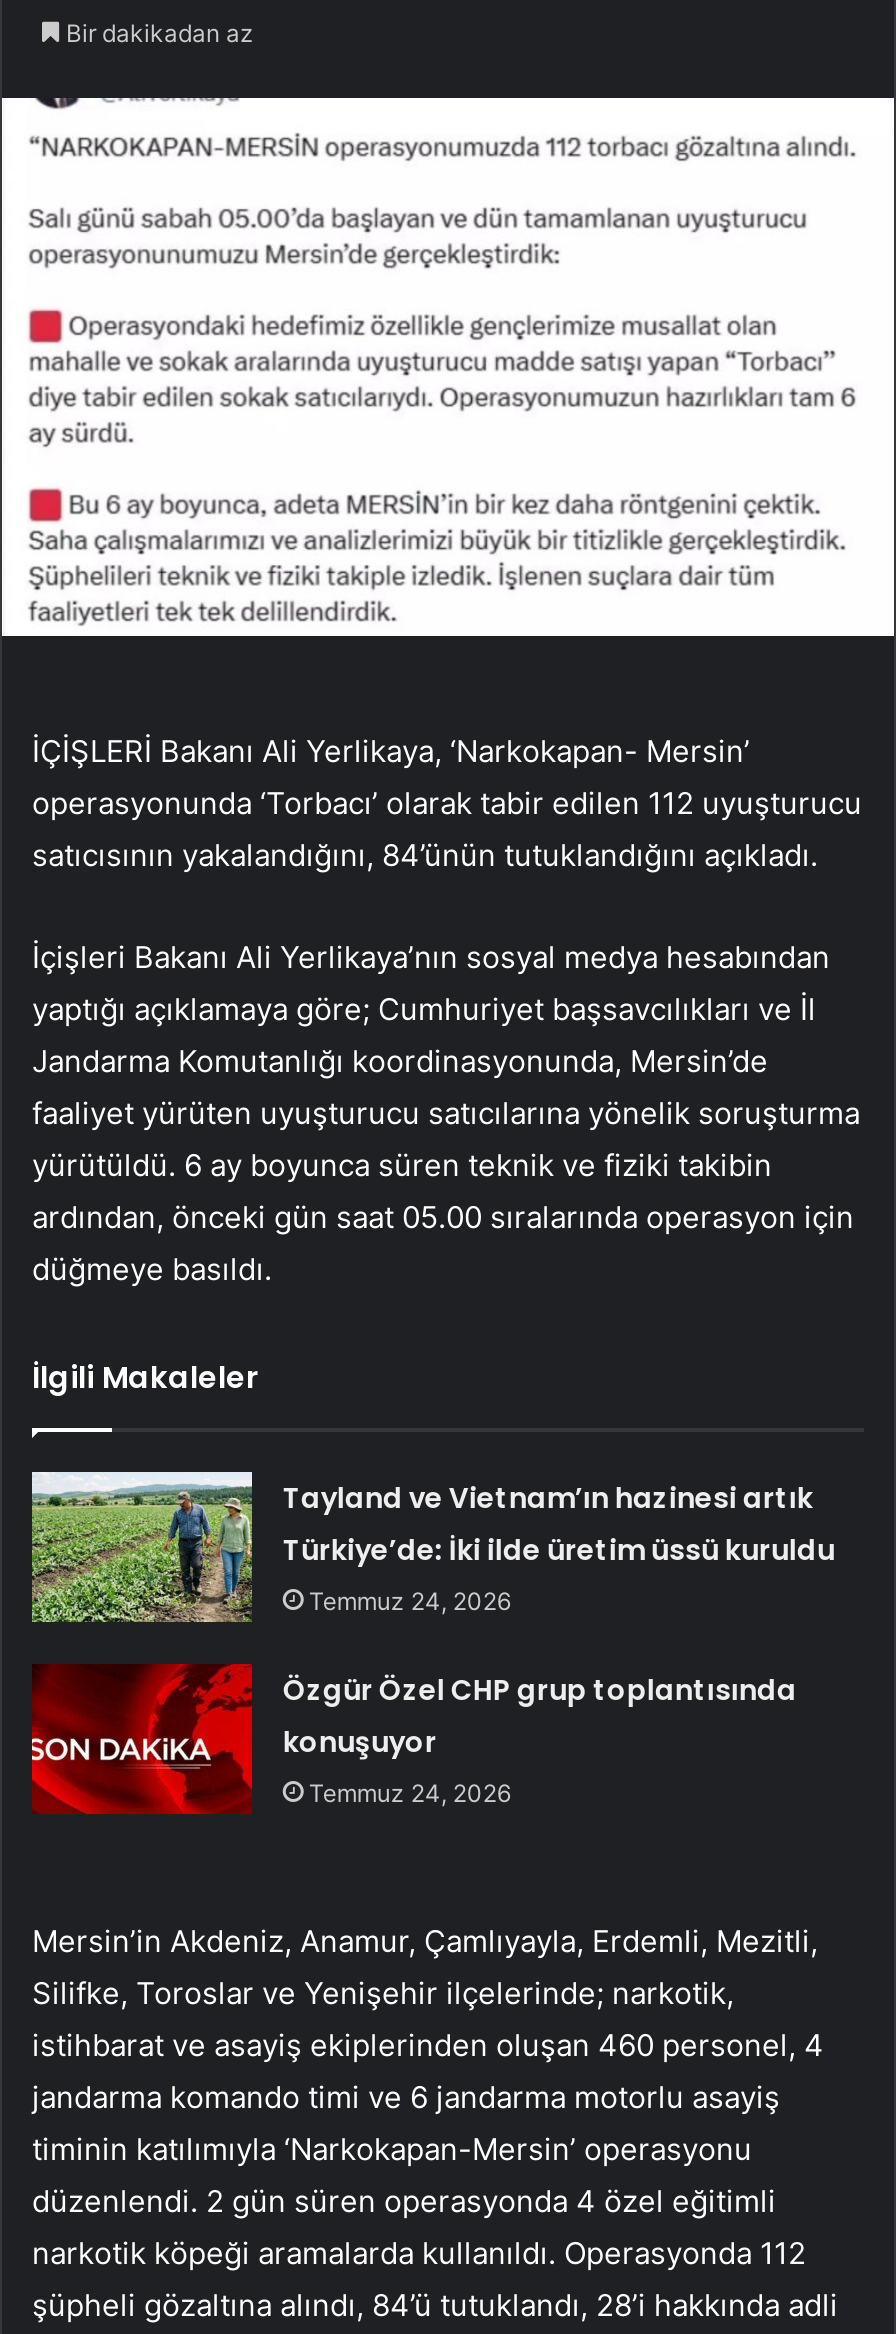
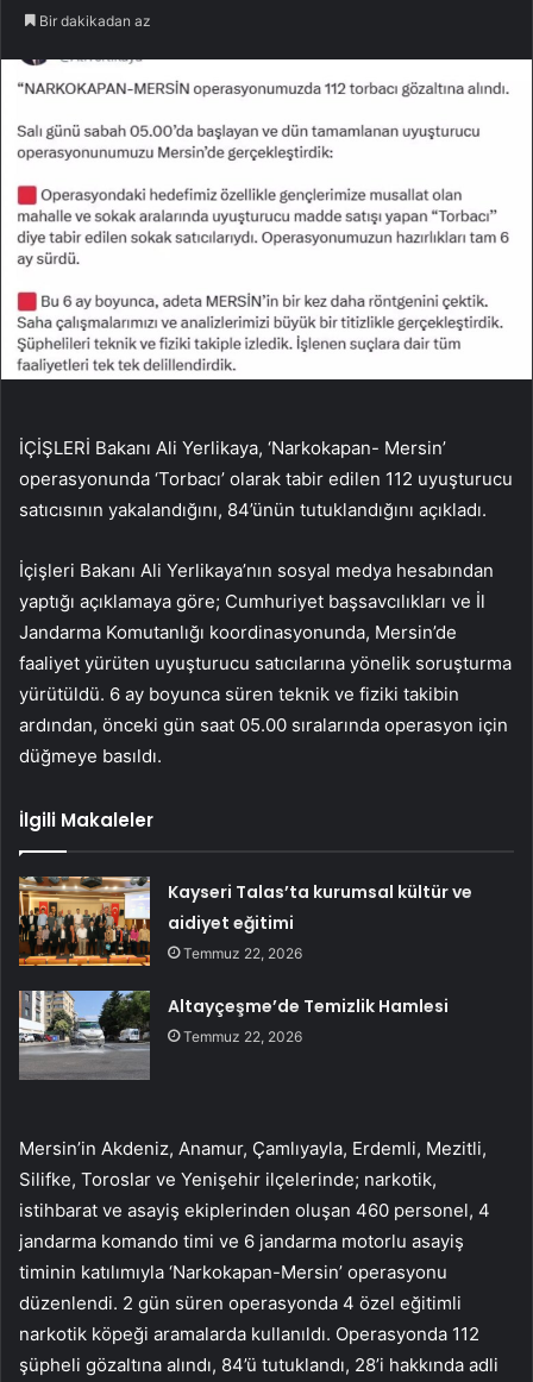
[30,1470,835,1622] [image] | Tayland ve Vietnam’ın hazinesi artık | Türkiye’de: İki ilde üretim üssü kuruldu | Temmuz 24, 2026 -> [19,875,473,967] [image] | Kayseri Talas’ta kurumsal kültür ve | aidiyet eğitimi | Temmuz 22, 2026
[30,1662,797,1816] [image] | Özgür Özel CHP grup toplantısında | konuşuyor | Temmuz 24, 2026 -> [18,990,449,1081] [image] | Altayçeşme’de Temizlik Hamlesi | Temmuz 22, 2026

